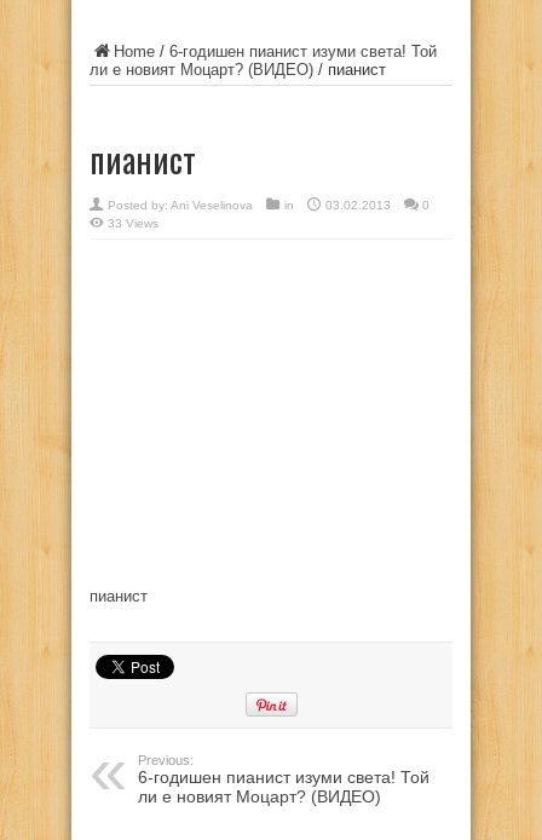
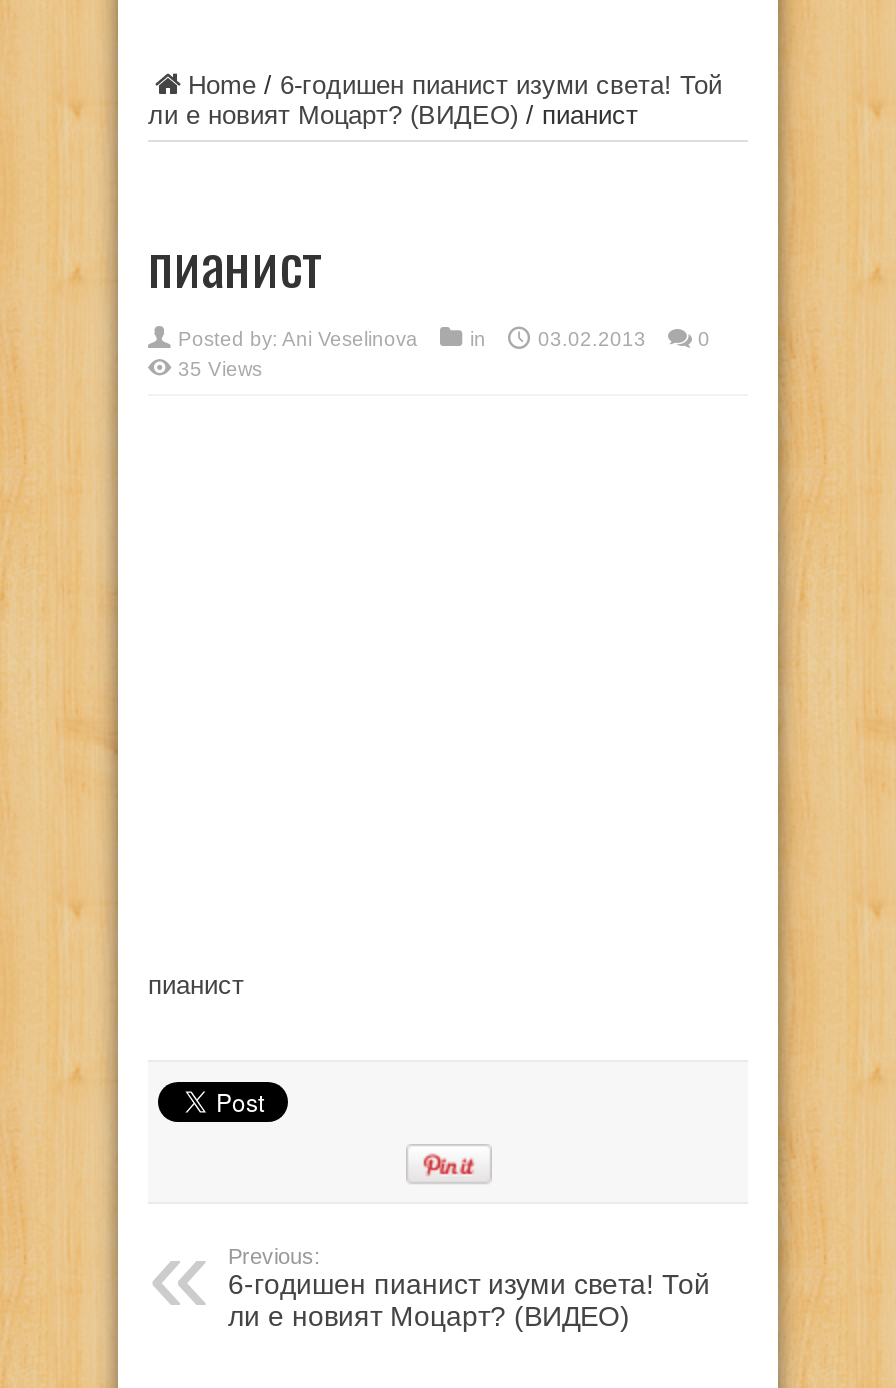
[108,217,158,230] 33 Views -> [178,358,262,380] 35 Views

